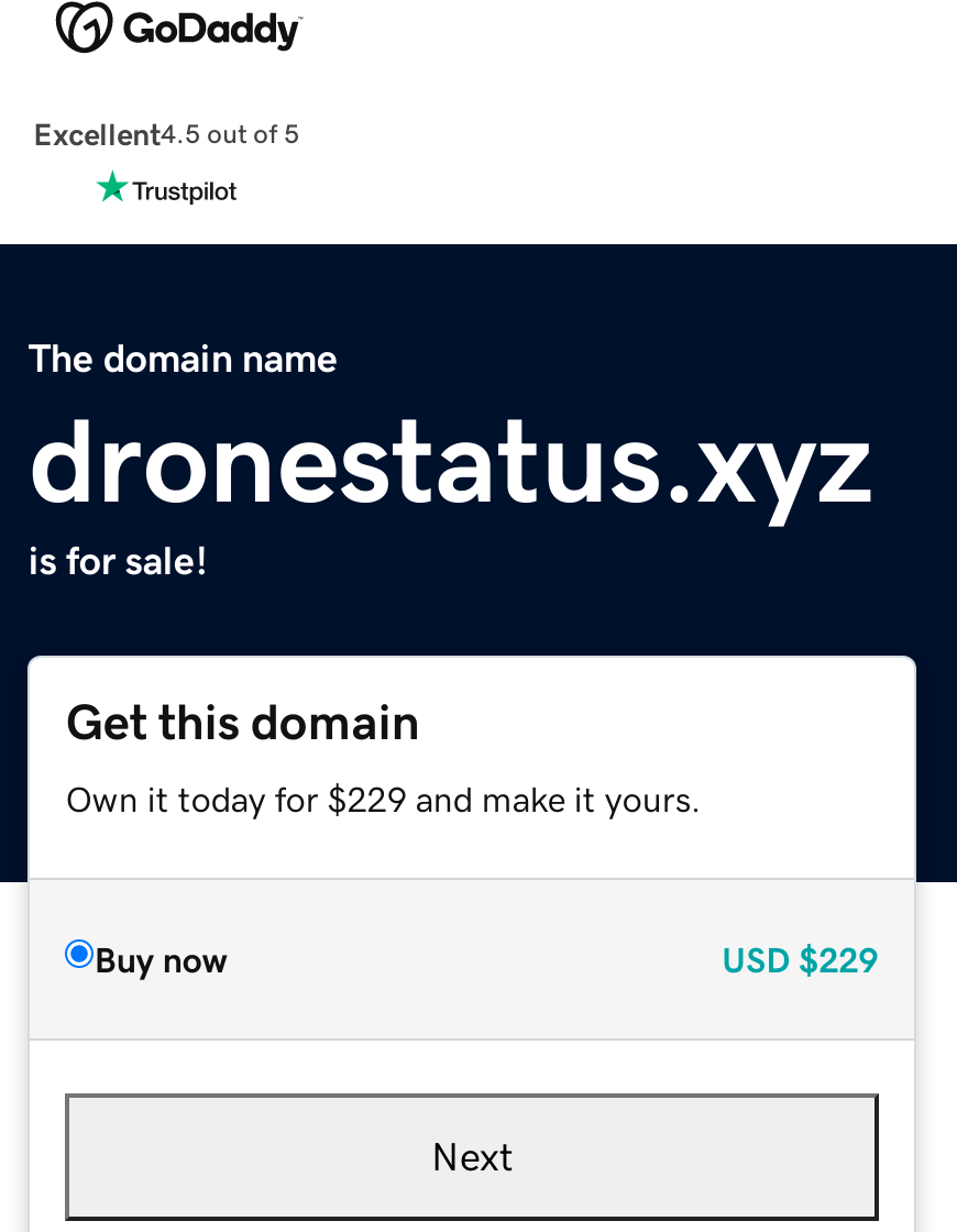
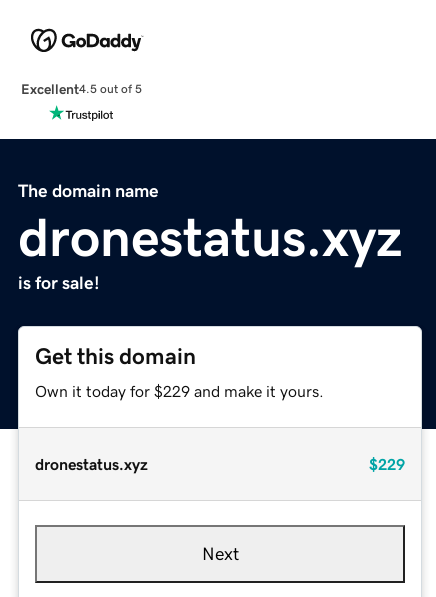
[94,941,878,976] Buy now | USD $229 -> [35,456,405,472] dronestatus.xyz | $229

